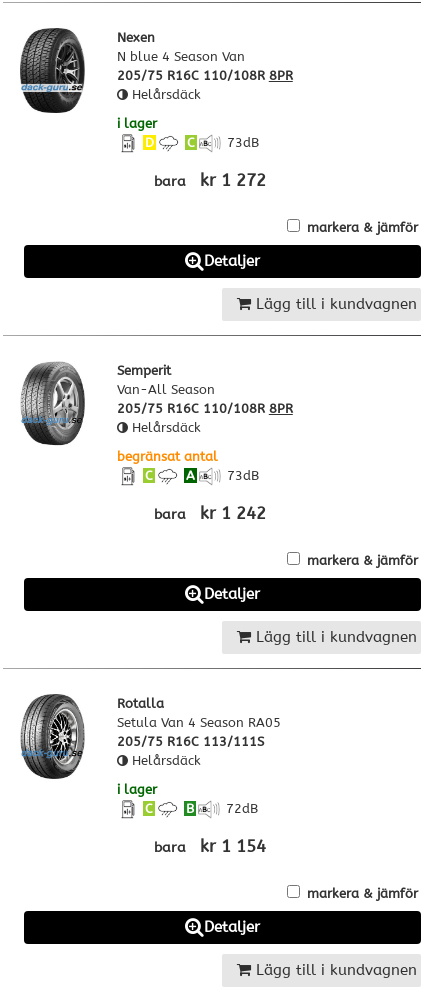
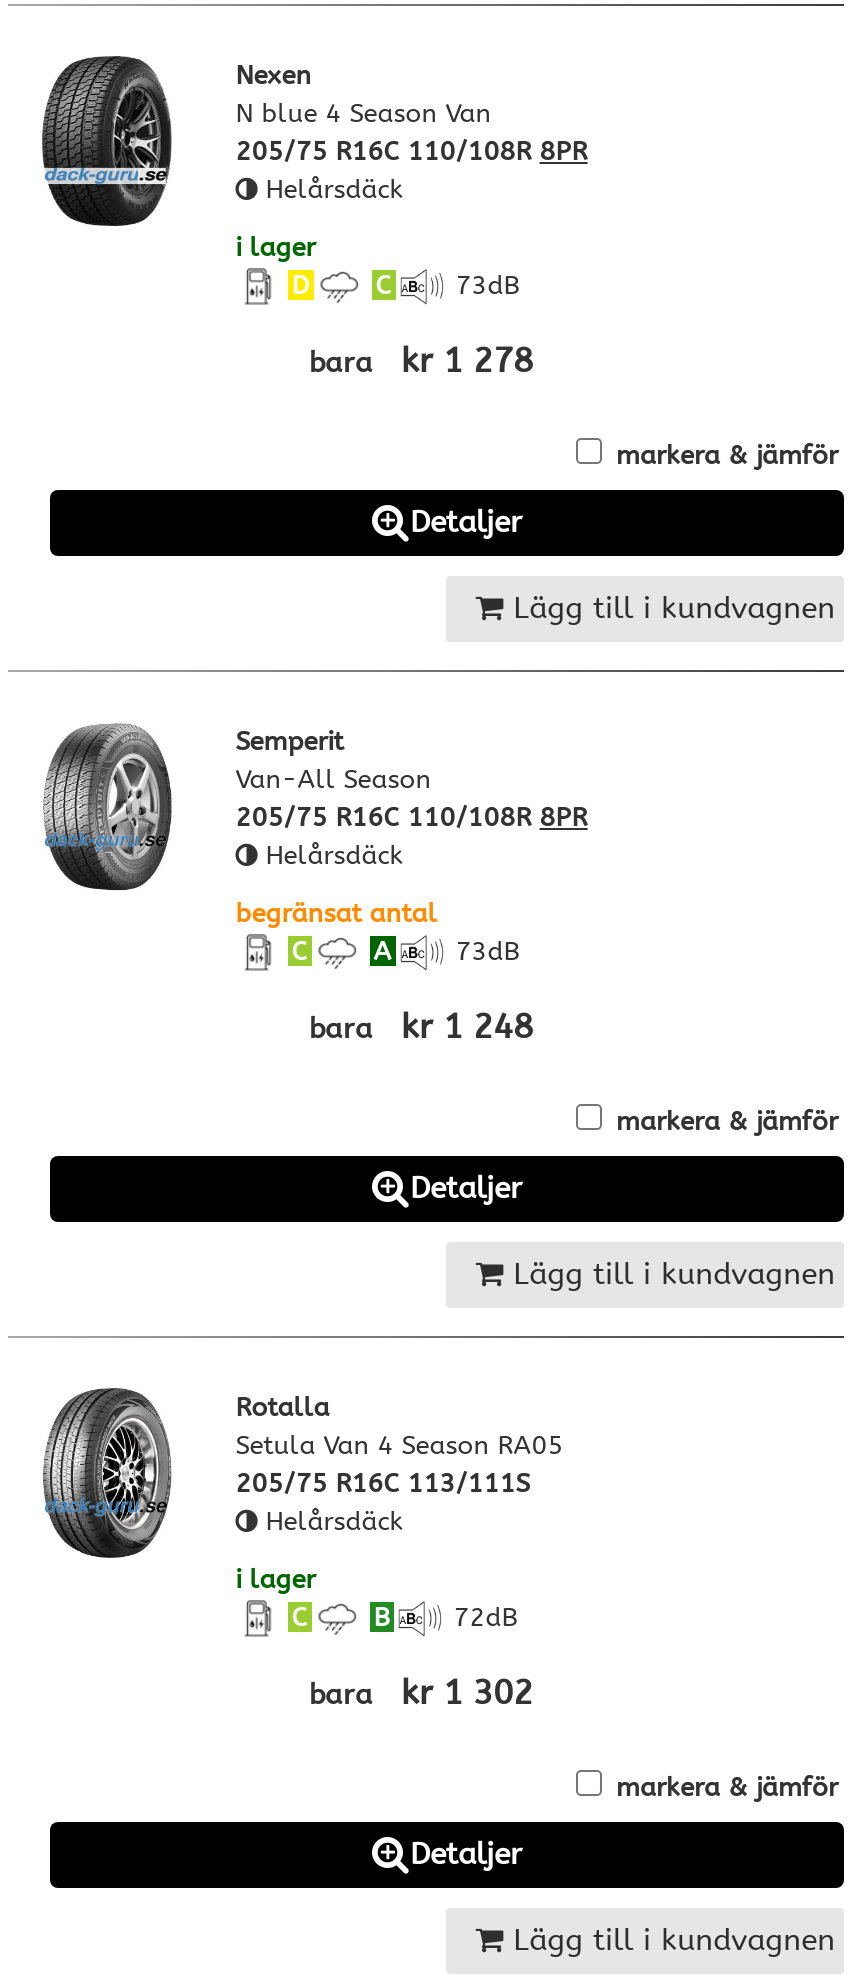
[153,170,265,190] bara kr 1 272 -> [309,340,533,380] bara kr 1 278
[153,503,265,523] bara kr 1 242 -> [309,1006,533,1046] bara kr 1 248
[153,836,265,856] bara kr 1 154 -> [309,1672,533,1712] bara kr 1 302

